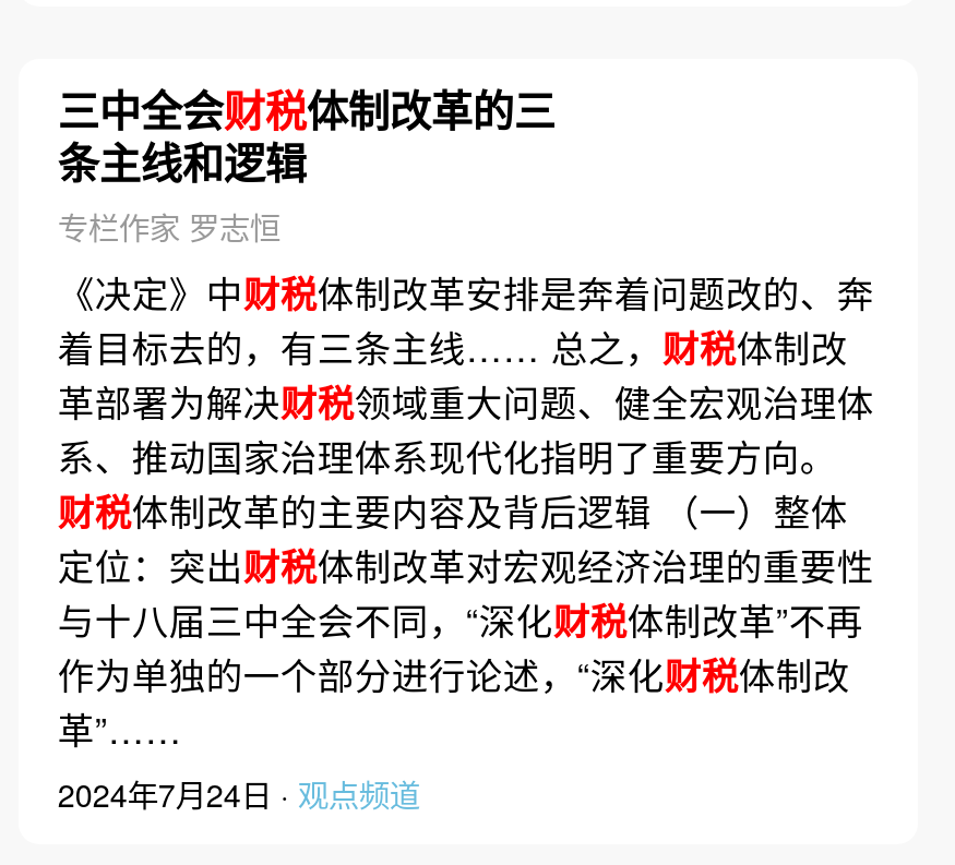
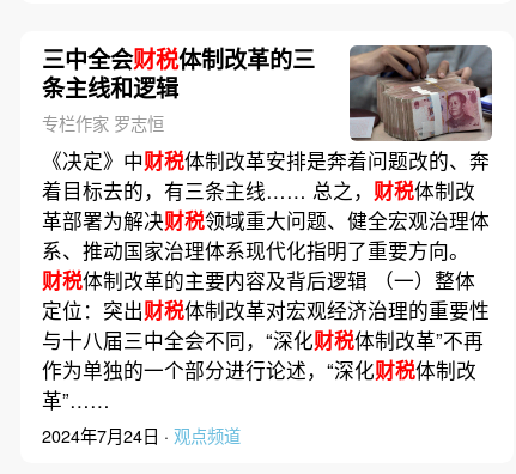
none -> [348,44,493,142] [image]

